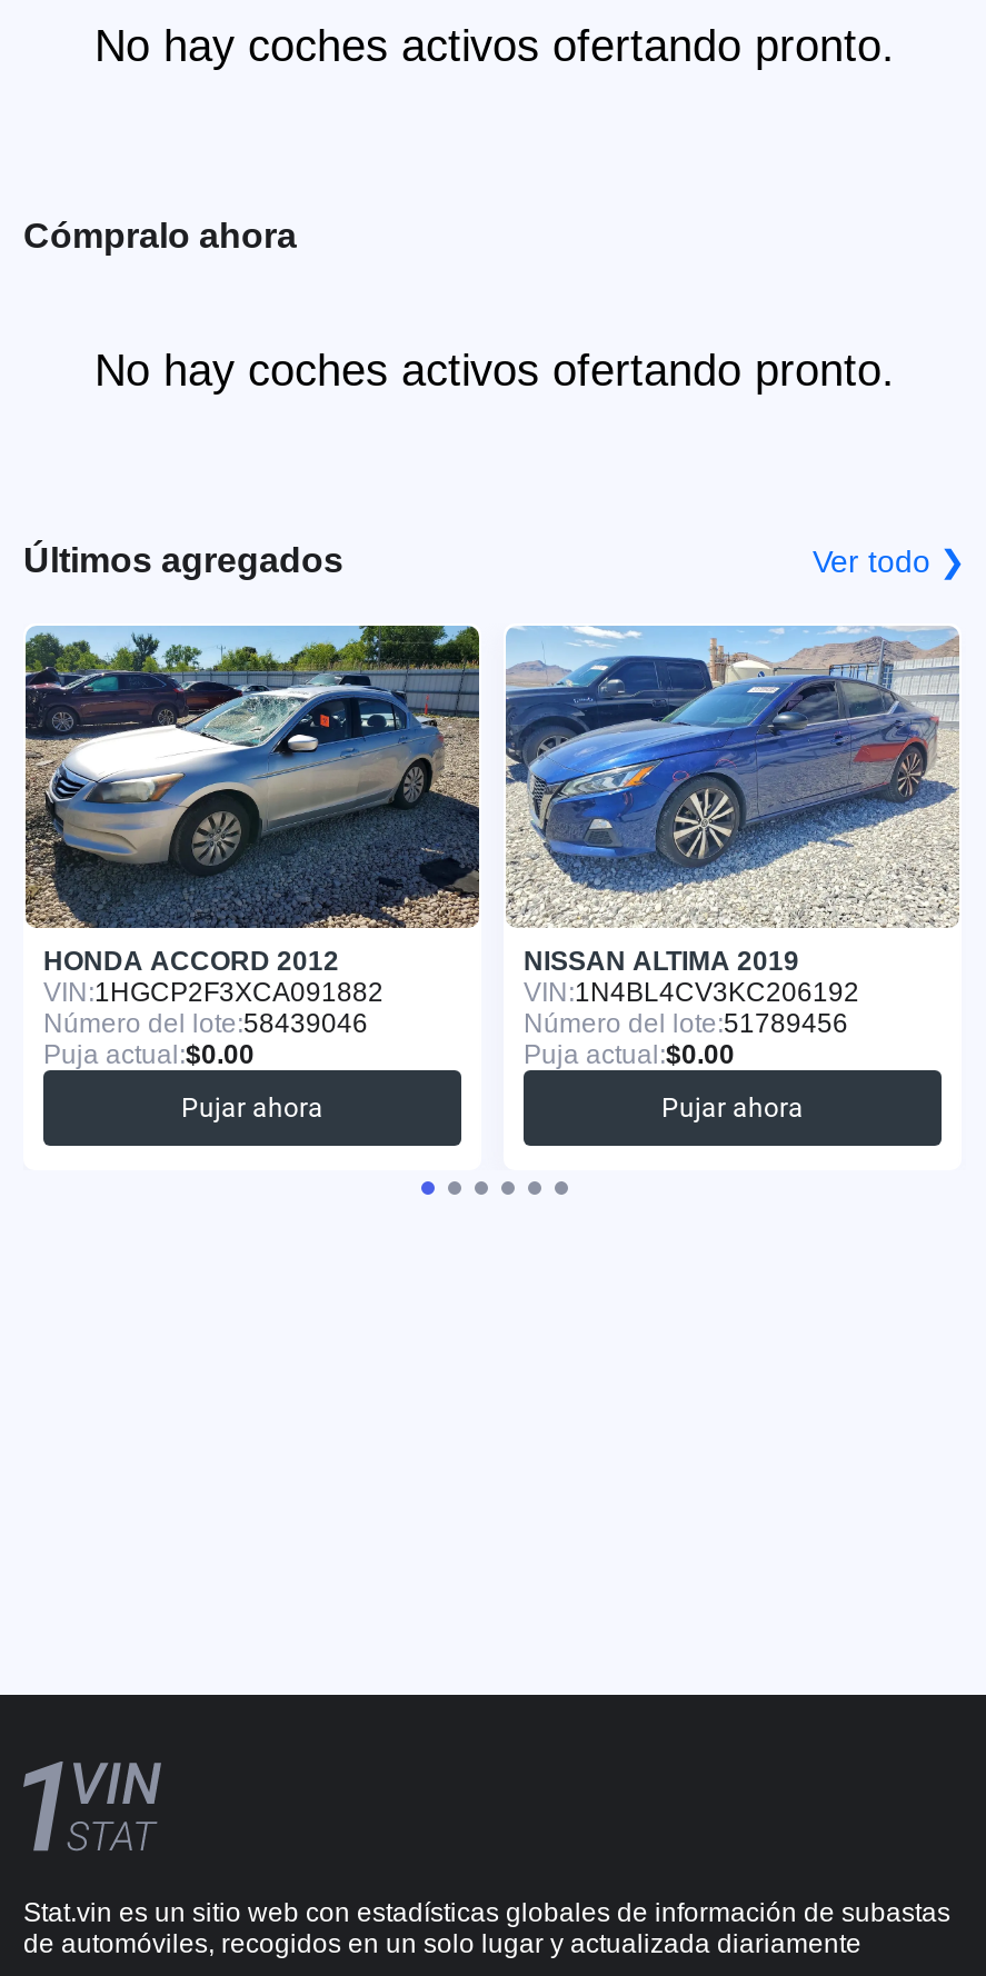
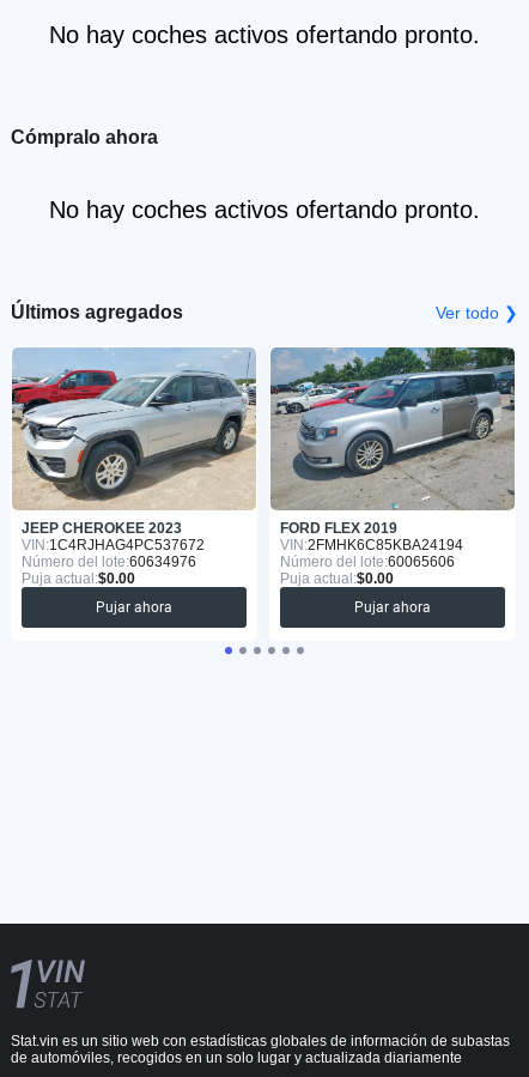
[23,623,481,1040] [image] | HONDA ACCORD 2012 | VIN: 1HGCP2F3XCA091882 | Número del lote:58439046 -> [11,347,256,571] [image] | JEEP CHEROKEE 2023 | VIN: 1C4RJHAG4PC537672 | Número del lote:60634976
[506,626,959,1040] [image] | NISSAN ALTIMA 2019 | VIN: 1N4BL4CV3KC206192 | Número del lote:51789456 -> [270,346,516,571] [image] | FORD FLEX 2019 | VIN: 2FMHK6C85KBA24194 | Número del lote:60065606

